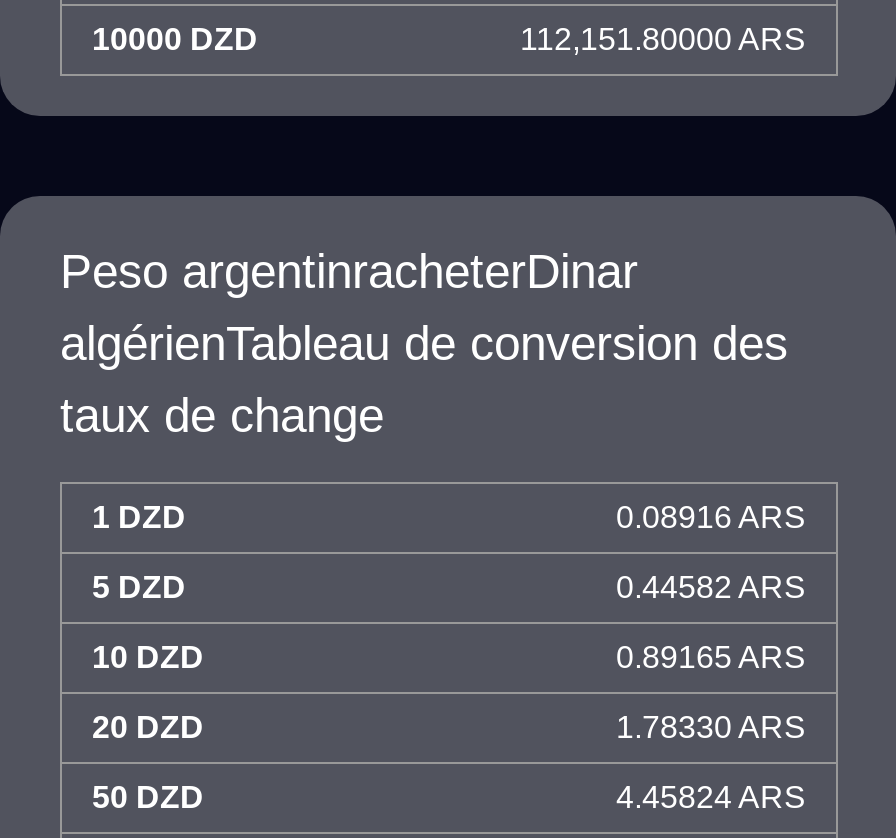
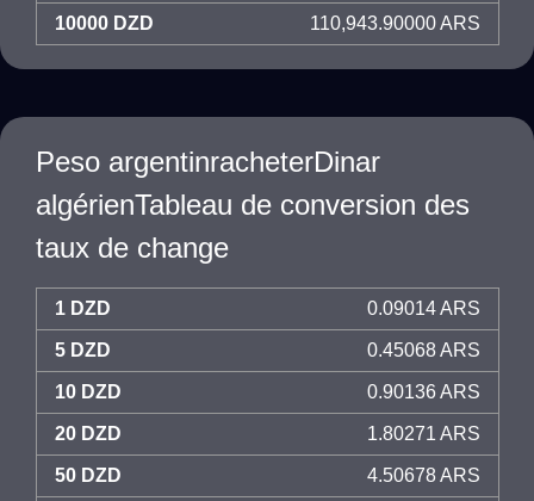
[520,22,806,56] 112,151.80000 ARS -> [310,13,480,33] 110,943.90000 ARS
[616,500,806,534] 0.08916 ARS -> [367,298,480,318] 0.09014 ARS
[616,570,806,604] 0.44582 ARS -> [367,340,480,360] 0.45068 ARS
[616,640,806,674] 0.89165 ARS -> [367,382,480,402] 0.90136 ARS
[616,710,806,744] 1.78330 ARS -> [367,423,480,444] 1.80271 ARS
[616,780,806,814] 4.45824 ARS -> [367,465,480,485] 4.50678 ARS

